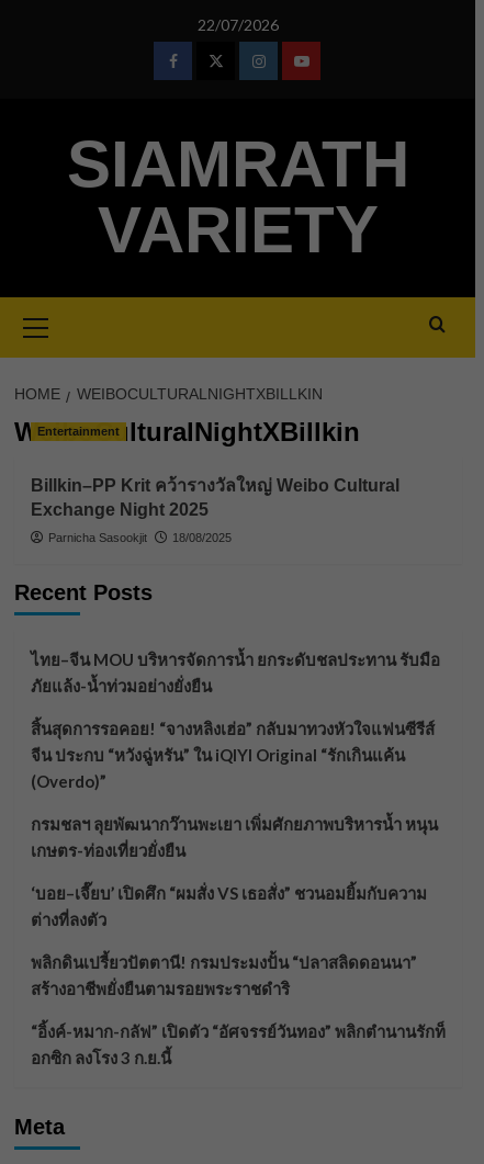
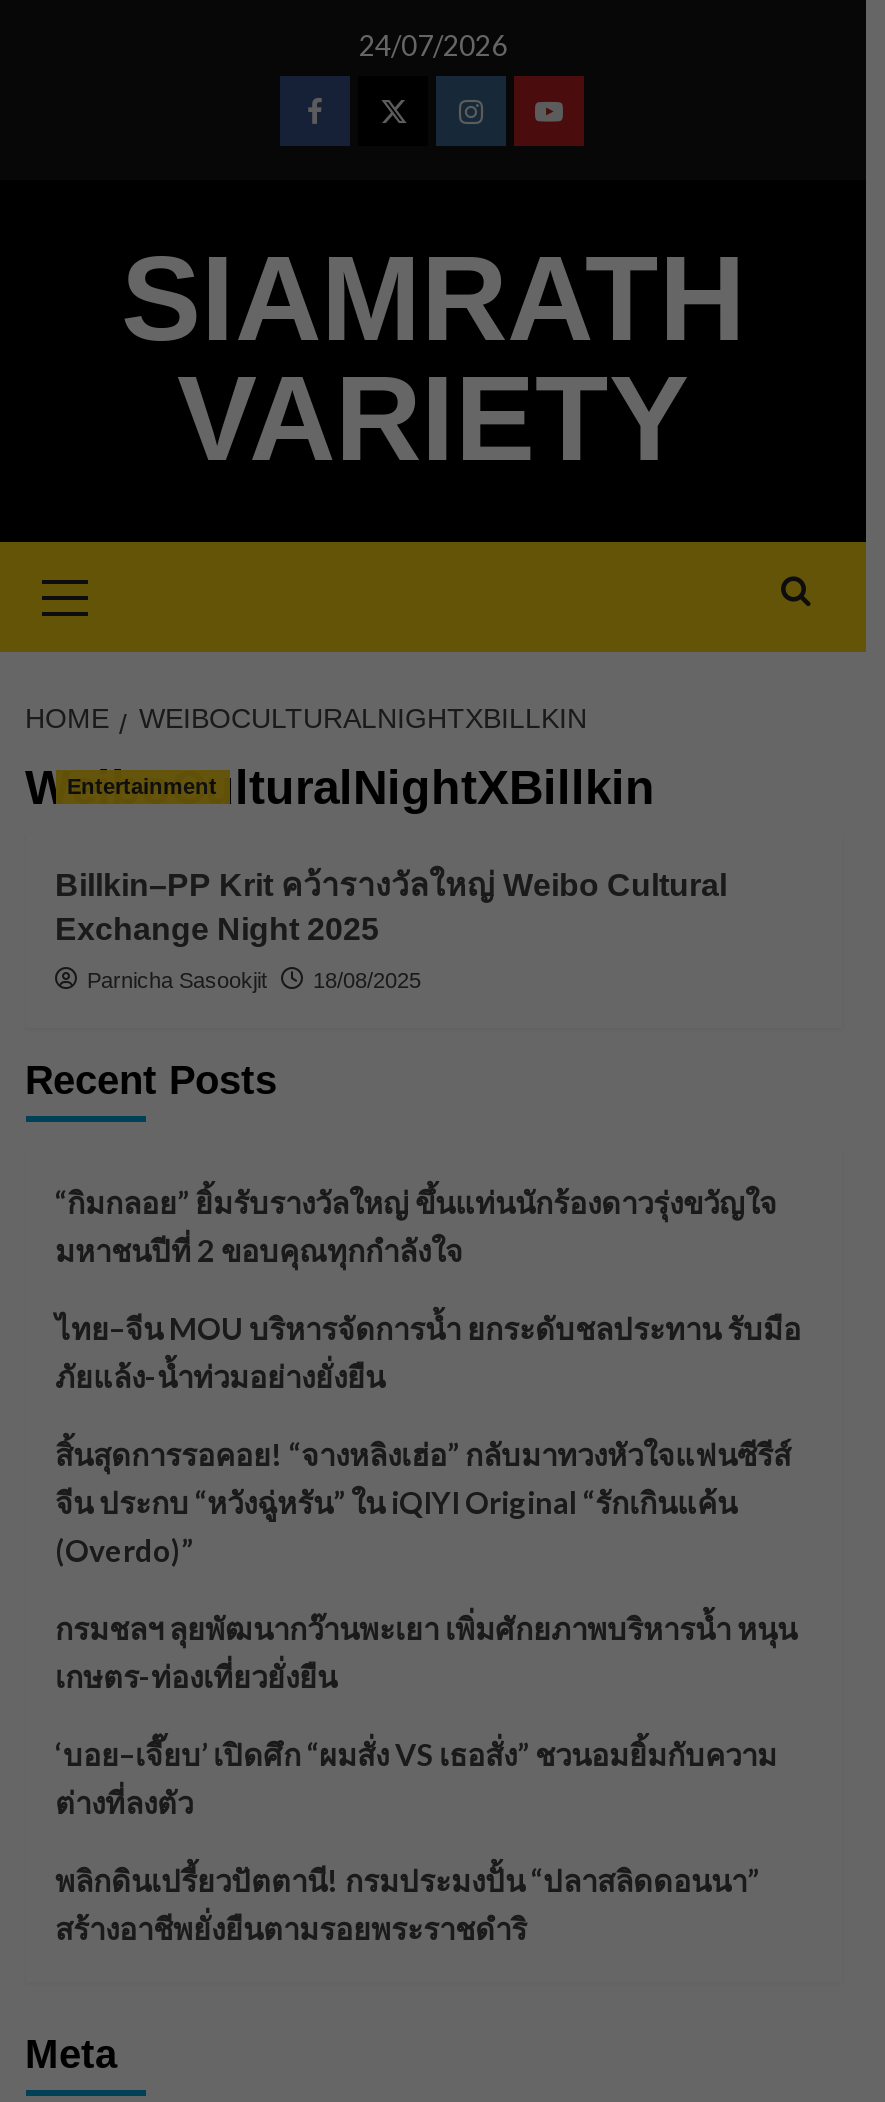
[197,15,278,34] 22/07/2026 -> [359,28,507,62] 24/07/2026
none -> [55,1184,777,1268] “กิมกลอย” ยิ้มรับรางวัลใหญ่ ขึ้นแท่นนักร้องดาวรุ่งขวัญใจ | มหาชนปีที่ 2 ขอบคุณทุกกำลังใจ
moved [30,676,437,998] -> [55,1358,797,1946]: ภัยแล้ง-น้ำท่วมอย่างยั่งยืน | สิ้นสุดการรอคอย! “จางหลิงเฮ่อ” กลับมาทวงหัวใจแฟนซีรีส์ | จีน ประกบ “หวังฉู่หรัน” ใน iQIYI Original “รักเกินแค้น | ... | พลิกดินเปรี้ยวปัตตานี! กรมประมงปั้น “ปลาสลิดดอนนา” | สร้างอาชีพยั่งยืนตามรอยพระราชดำริ
[30,1021,445,1067] “อิ้งค์-หมาก-กลัฟ” เปิดตัว “อัศจรรย์วันทอง” พลิกตำนานรักท็ | อกซิก ลงโรง 3 ก.ย.นี้ -> none

